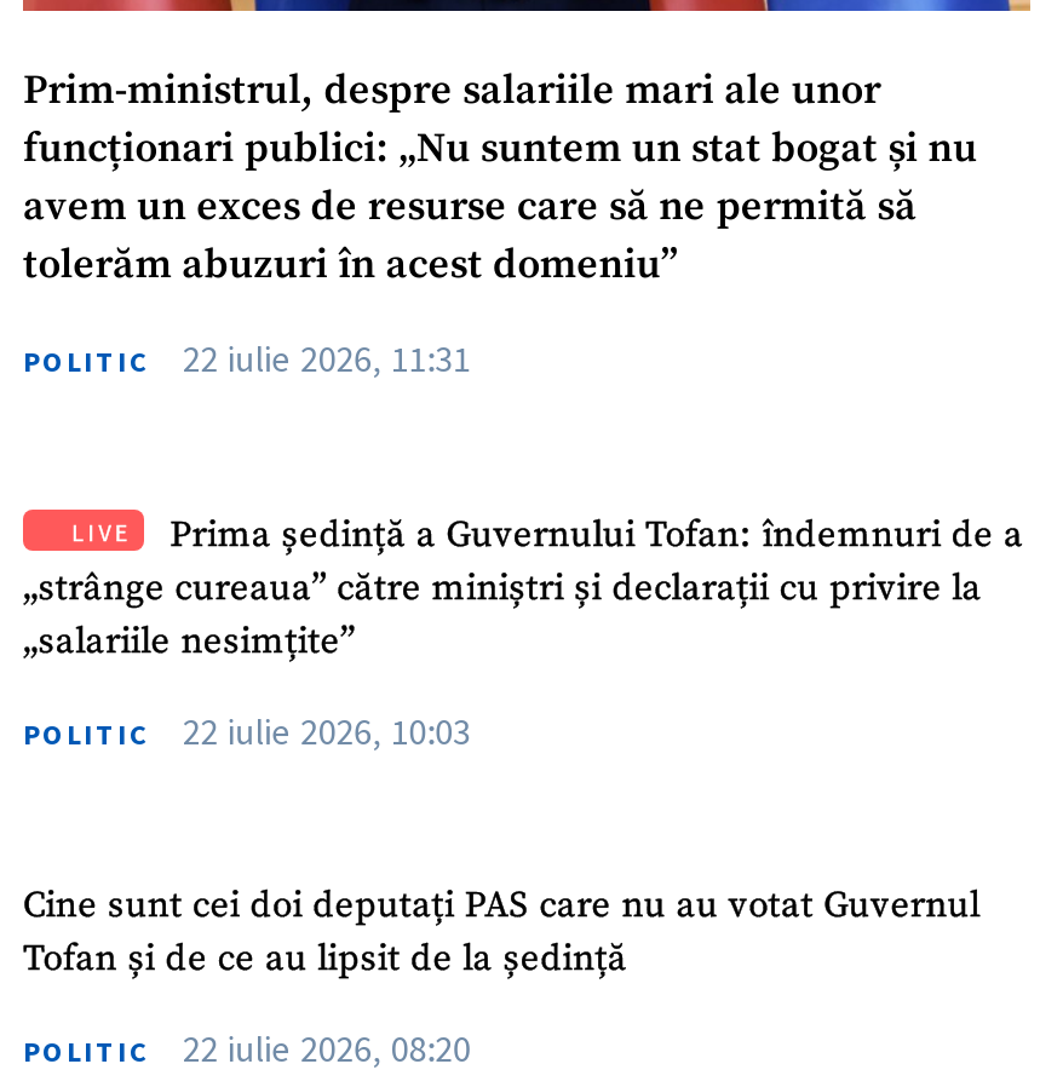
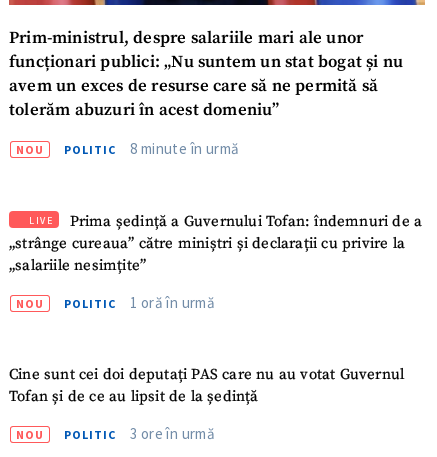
[183,337,471,383] 22 iulie 2026, 11:31 -> [130,139,239,158] 8 minute în urmă
none -> [16,142,44,157] NOU
[183,708,471,754] 22 iulie 2026, 10:03 -> [130,293,215,312] 1 oră în urmă
none -> [16,296,44,311] NOU
[183,1026,471,1072] 22 iulie 2026, 08:20 -> [130,424,215,443] 3 ore în urmă
none -> [16,427,44,442] NOU

